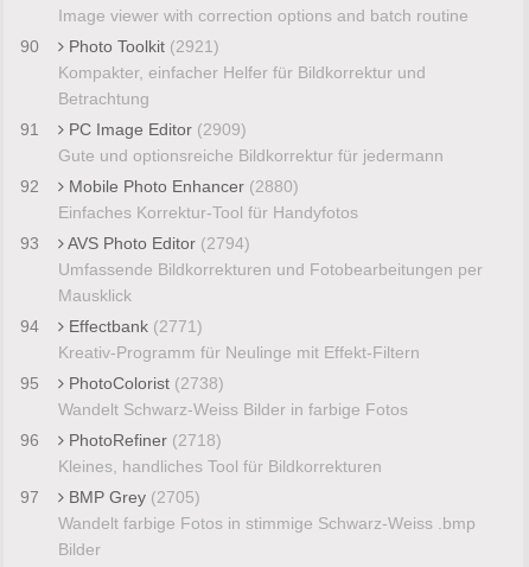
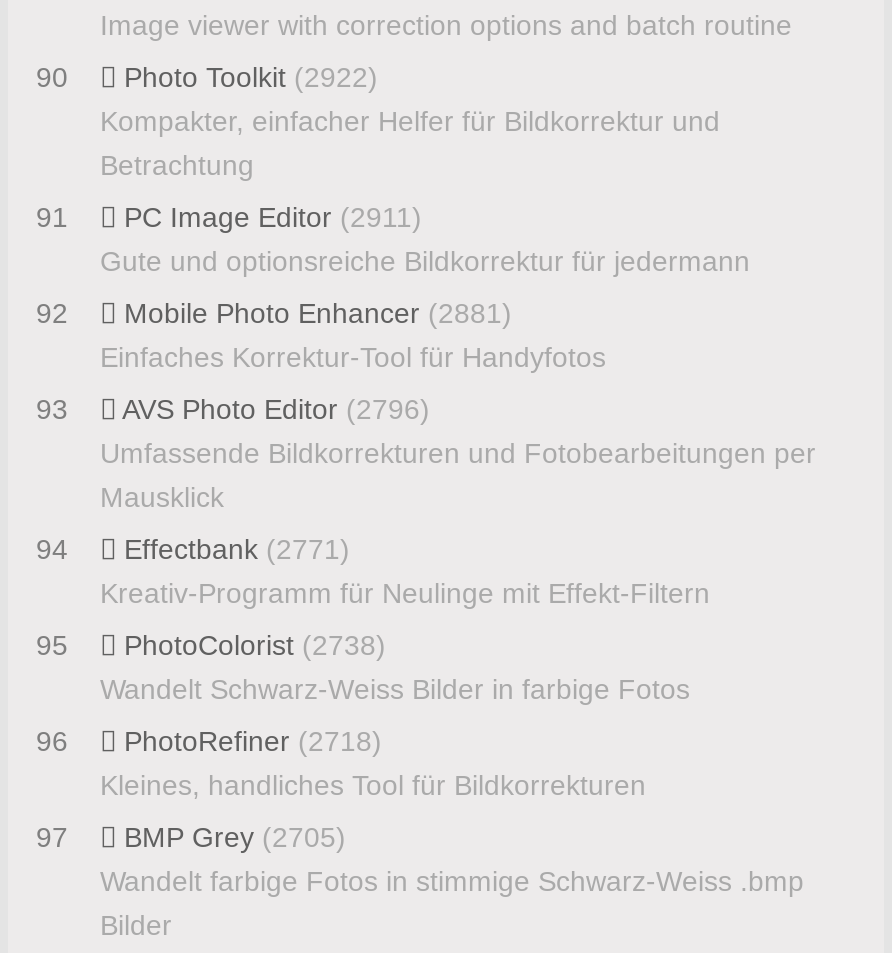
[64,37,219,56] Photo Toolkit (2921) -> [116,61,378,93] Photo Toolkit (2922)
[64,120,247,139] PC Image Editor (2909) -> [116,201,422,233] PC Image Editor (2911)
[64,177,299,195] Mobile Photo Enhancer (2880) -> [116,297,512,329] Mobile Photo Enhancer (2881)
[64,233,250,252] AVS Photo Editor (2794) -> [116,393,430,425] AVS Photo Editor (2796)

